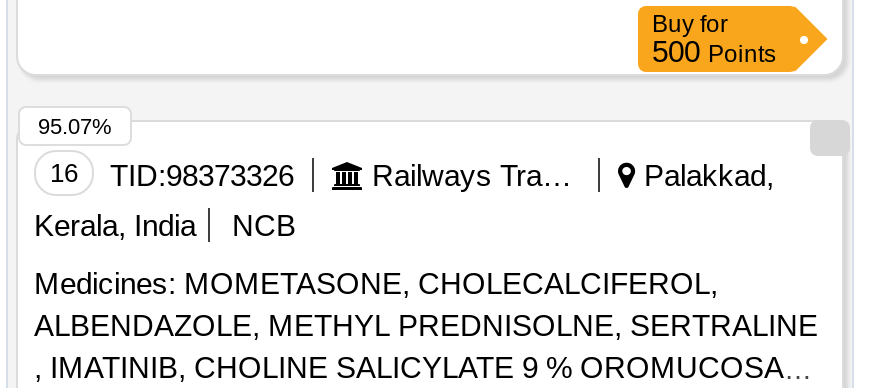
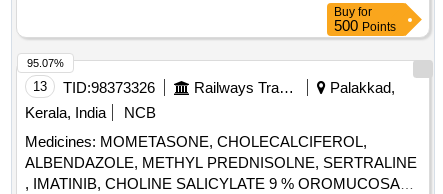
[50,158,294,192] 16 TID:98373326 -> [33,79,155,96] 13 TID:98373326

